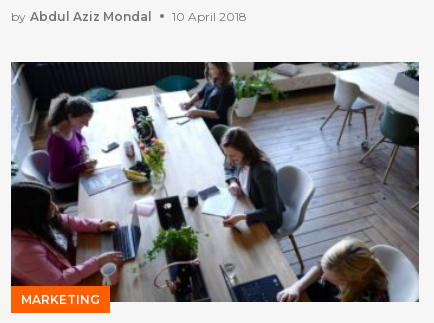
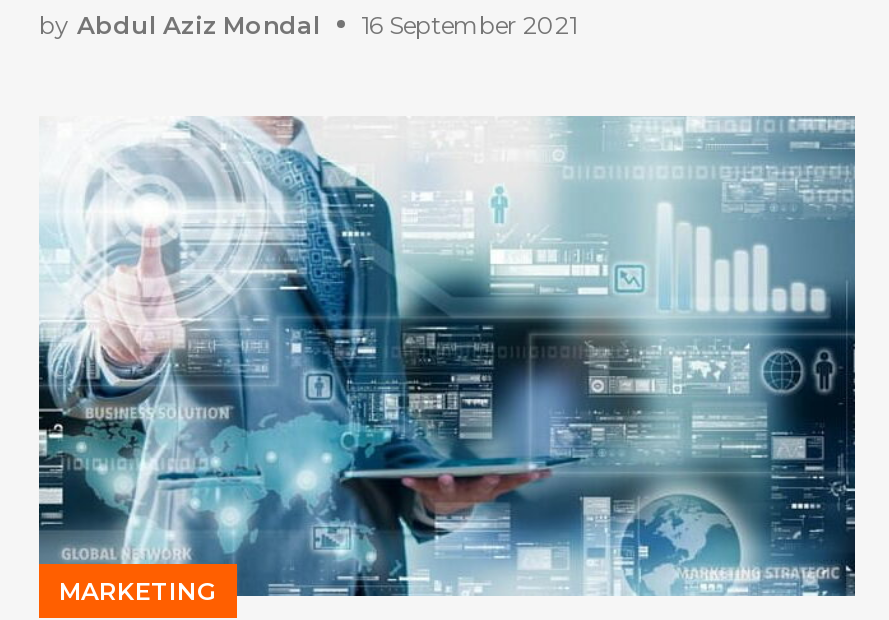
[11,9,247,24] by Abdul Aziz Mondal 10 April 2018 -> [39,10,577,40] by Abdul Aziz Mondal 16 September 2021
[10,61,420,303] [image] -> [37,116,857,598] [image]

